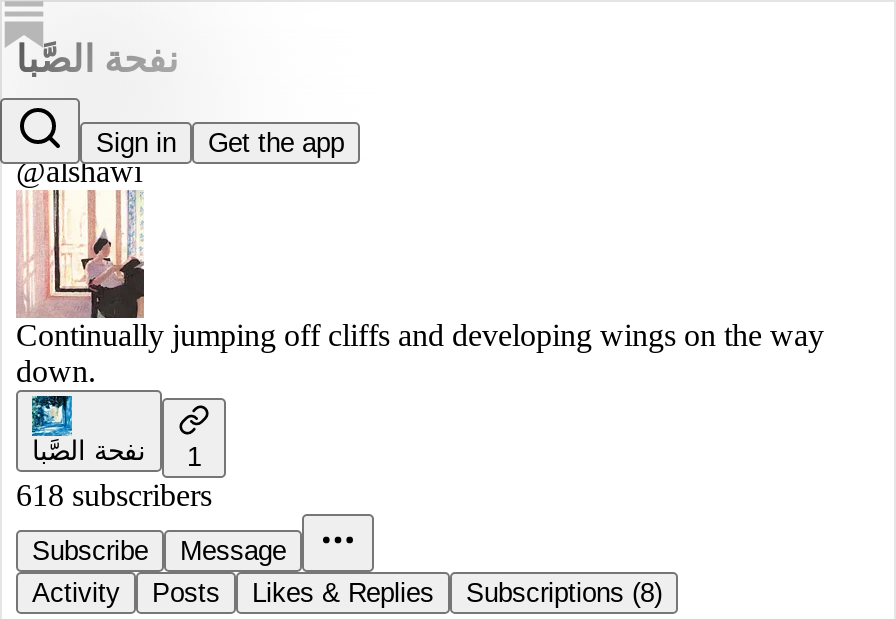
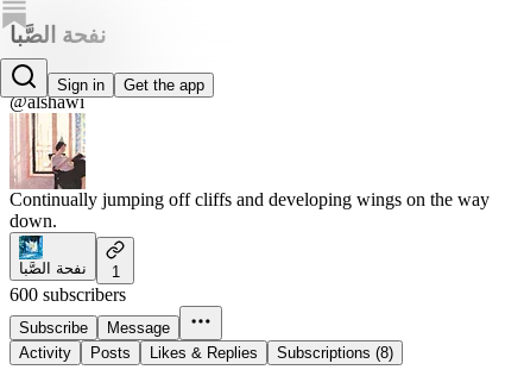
[16,479,212,513] 618 subscribers -> [10,285,126,305] 600 subscribers

